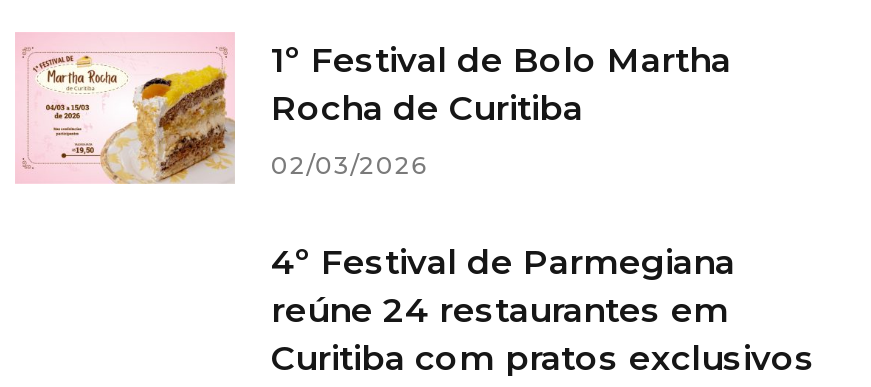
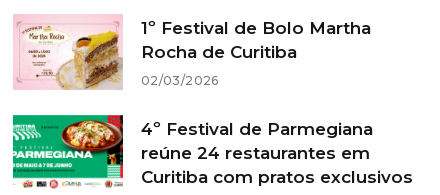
none -> [12,114,124,189] [image]

